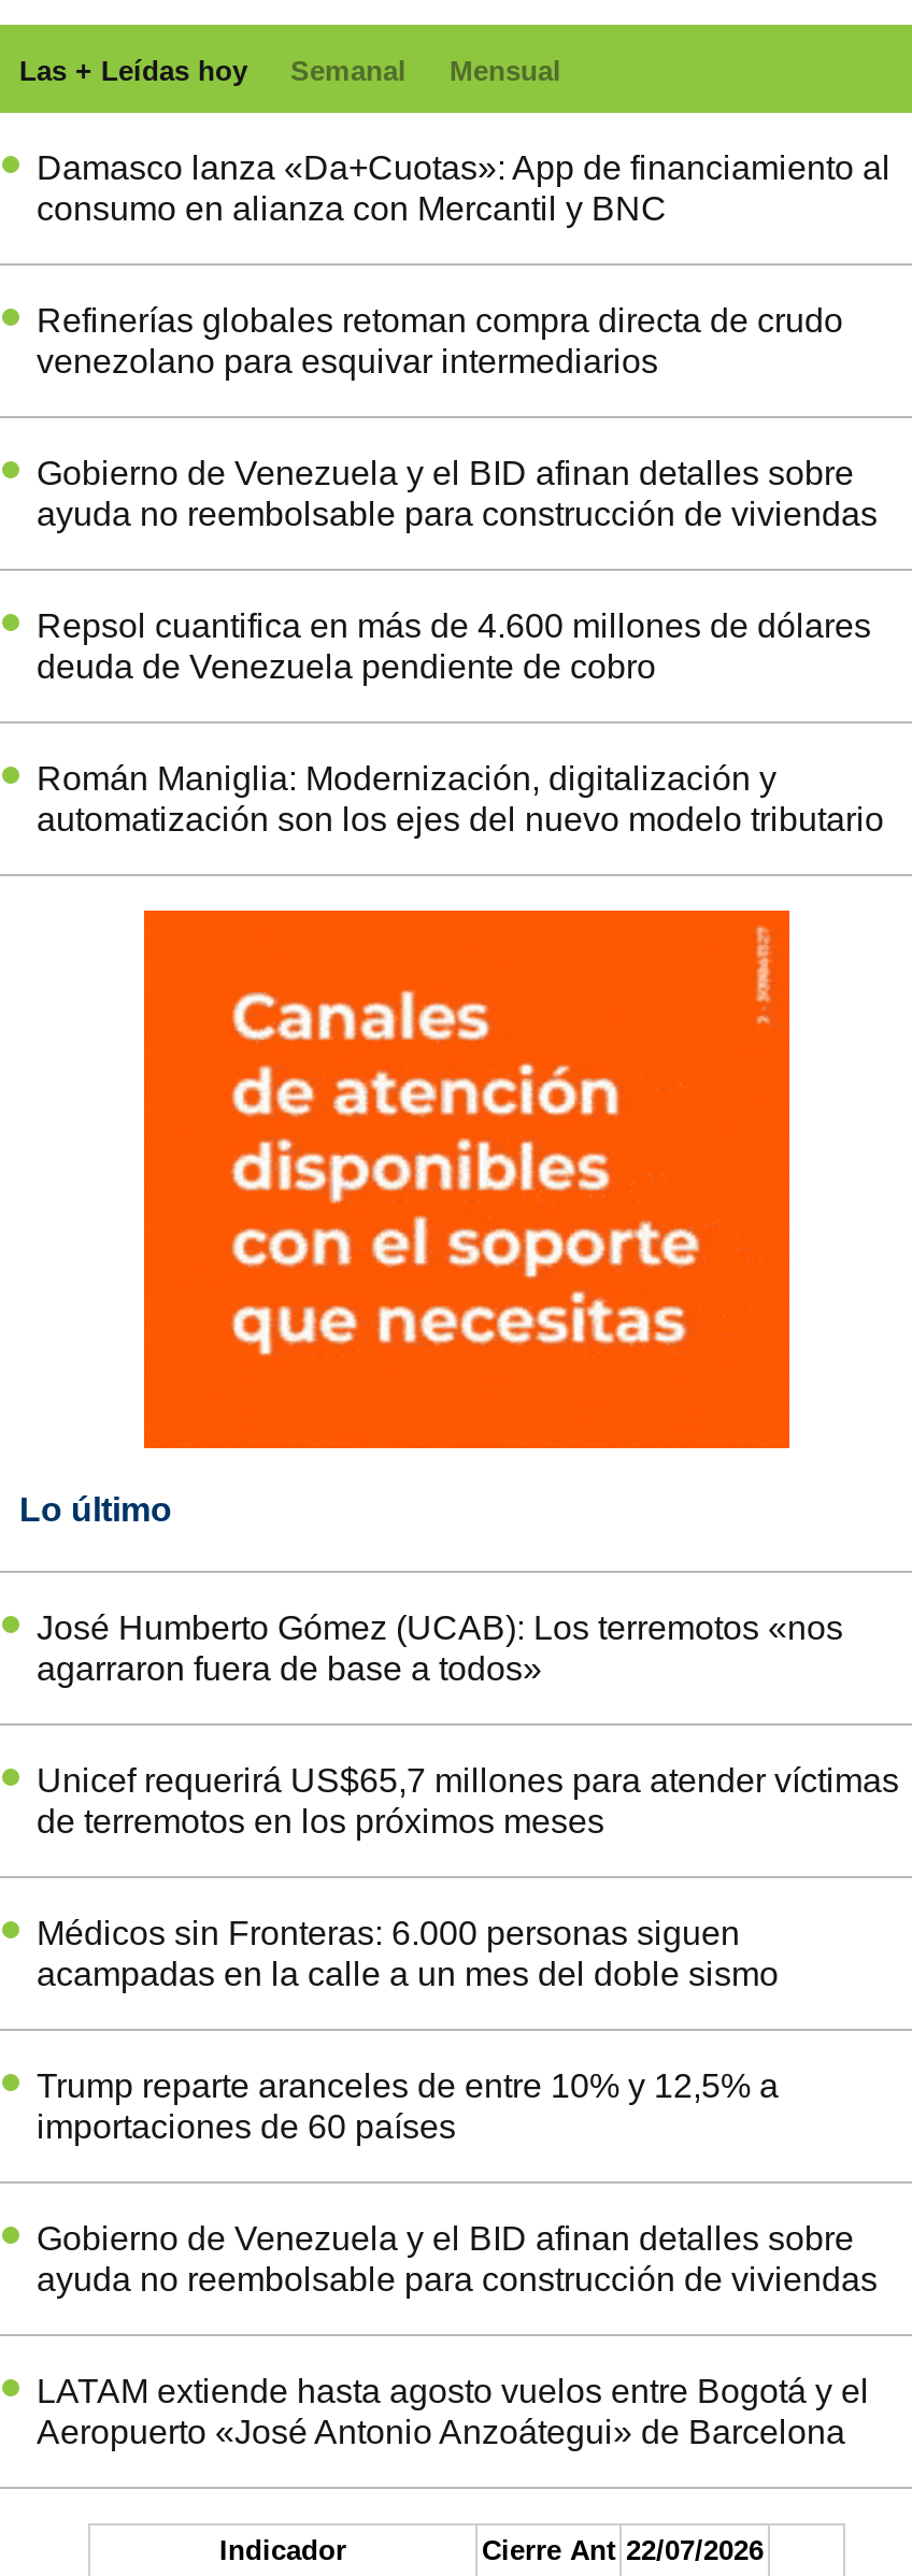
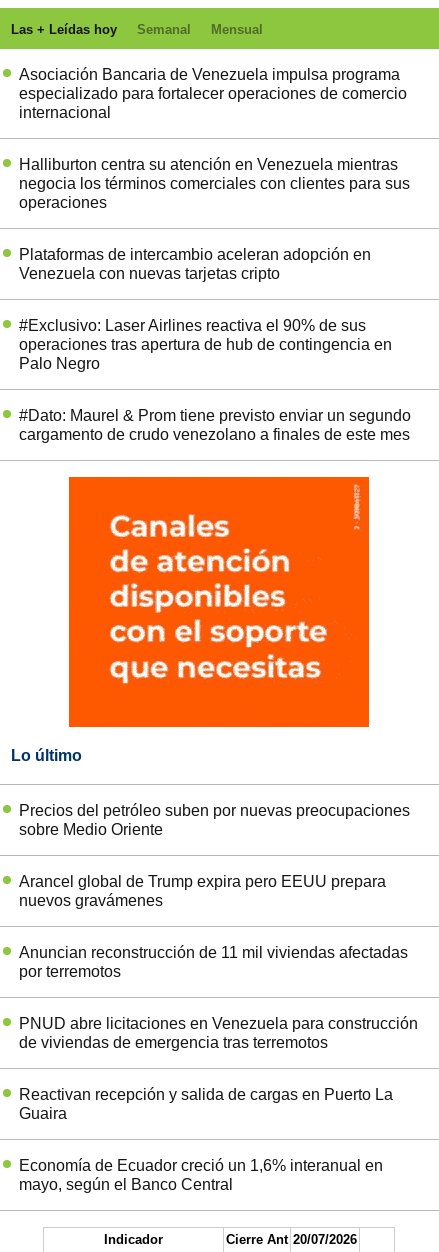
[37,149,890,227] Damasco lanza «Da+Cuotas»: App de financiamiento al | consumo en alianza con Mercantil y BNC -> [19,66,407,121] Asociación Bancaria de Venezuela impulsa programa | especializado para fortalecer operaciones de comercio | internacional
[37,302,843,379] Refinerías globales retoman compra directa de crudo | venezolano para esquivar intermediarios -> [19,156,410,211] Halliburton centra su atención en Venezuela mientras | negocia los términos comerciales con clientes para sus | operaciones
[37,455,878,532] Gobierno de Venezuela y el BID afinan detalles sobre | ayuda no reembolsable para construcción de viviendas -> [19,246,371,282] Plataformas de intercambio aceleran adopción en | Venezuela con nuevas tarjetas cripto
[37,607,871,685] Repsol cuantifica en más de 4.600 millones de dólares | deuda de Venezuela pendiente de cobro -> [19,317,392,372] #Exclusivo: Laser Airlines reactiva el 90% de sus | operaciones tras apertura de hub de contingencia en | Palo Negro
[37,760,884,837] Román Maniglia: Modernización, digitalización y | automatización son los ejes del nuevo modelo tributario -> [19,407,411,443] #Dato: Maurel & Prom tiene previsto enviar un segundo | cargamento de crudo venezolano a finales de este mes
[37,1609,843,1687] José Humberto Gómez (UCAB): Los terremotos «nos | agarraron fuera de base a todos» -> [19,802,410,838] Precios del petróleo suben por nuevas preocupaciones | sobre Medio Oriente
[37,1762,899,1839] Unicef requerirá US$65,7 millones para atender víctimas | de terremotos en los próximos meses -> [19,873,386,909] Arancel global de Trump expira pero EEUU prepara | nuevos gravámenes
[37,1915,779,1992] Médicos sin Fronteras: 6.000 personas siguen | acampadas en la calle a un mes del doble sismo -> [19,944,408,980] Anuncian reconstrucción de 11 mil viviendas afectadas | por terremotos
[37,2067,779,2145] Trump reparte aranceles de entre 10% y 12,5% a | importaciones de 60 países -> [19,1015,418,1051] PNUD abre licitaciones en Venezuela para construcción | de viviendas de emergencia tras terremotos
[37,2220,878,2297] Gobierno de Venezuela y el BID afinan detalles sobre | ayuda no reembolsable para construcción de viviendas -> [19,1086,393,1122] Reactivan recepción y salida de cargas en Puerto La | Guaira
[37,2373,869,2450] LATAM extiende hasta agosto vuelos entre Bogotá y el | Aeropuerto «José Antonio Anzoátegui» de Barcelona -> [19,1157,383,1193] Economía de Ecuador creció un 1,6% interanual en | mayo, según el Banco Central
[482,2534,764,2566] Cierre Ant 22/07/2026 -> [226,1232,357,1247] Cierre Ant 20/07/2026

